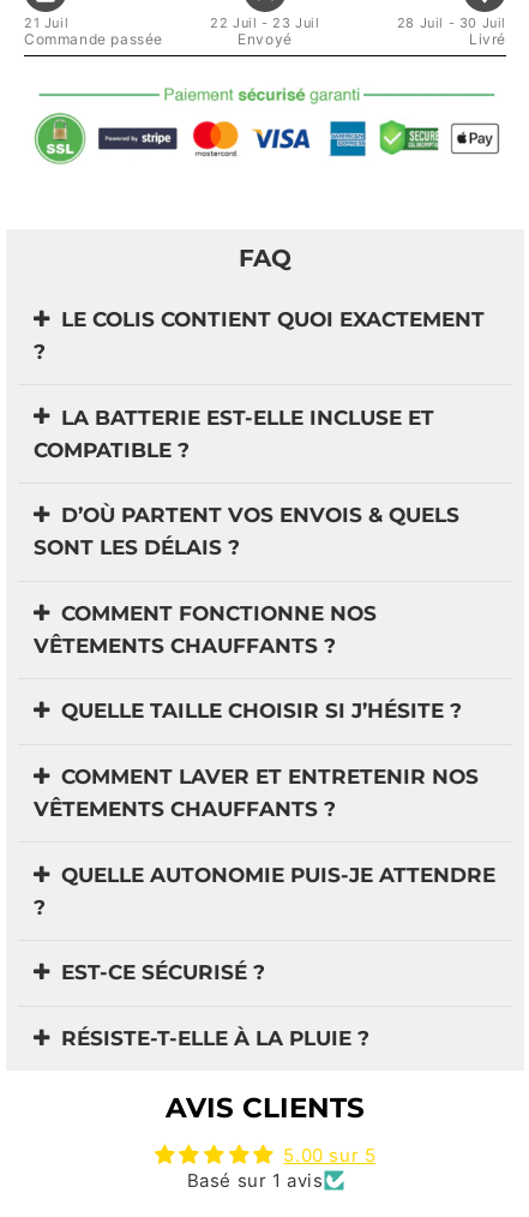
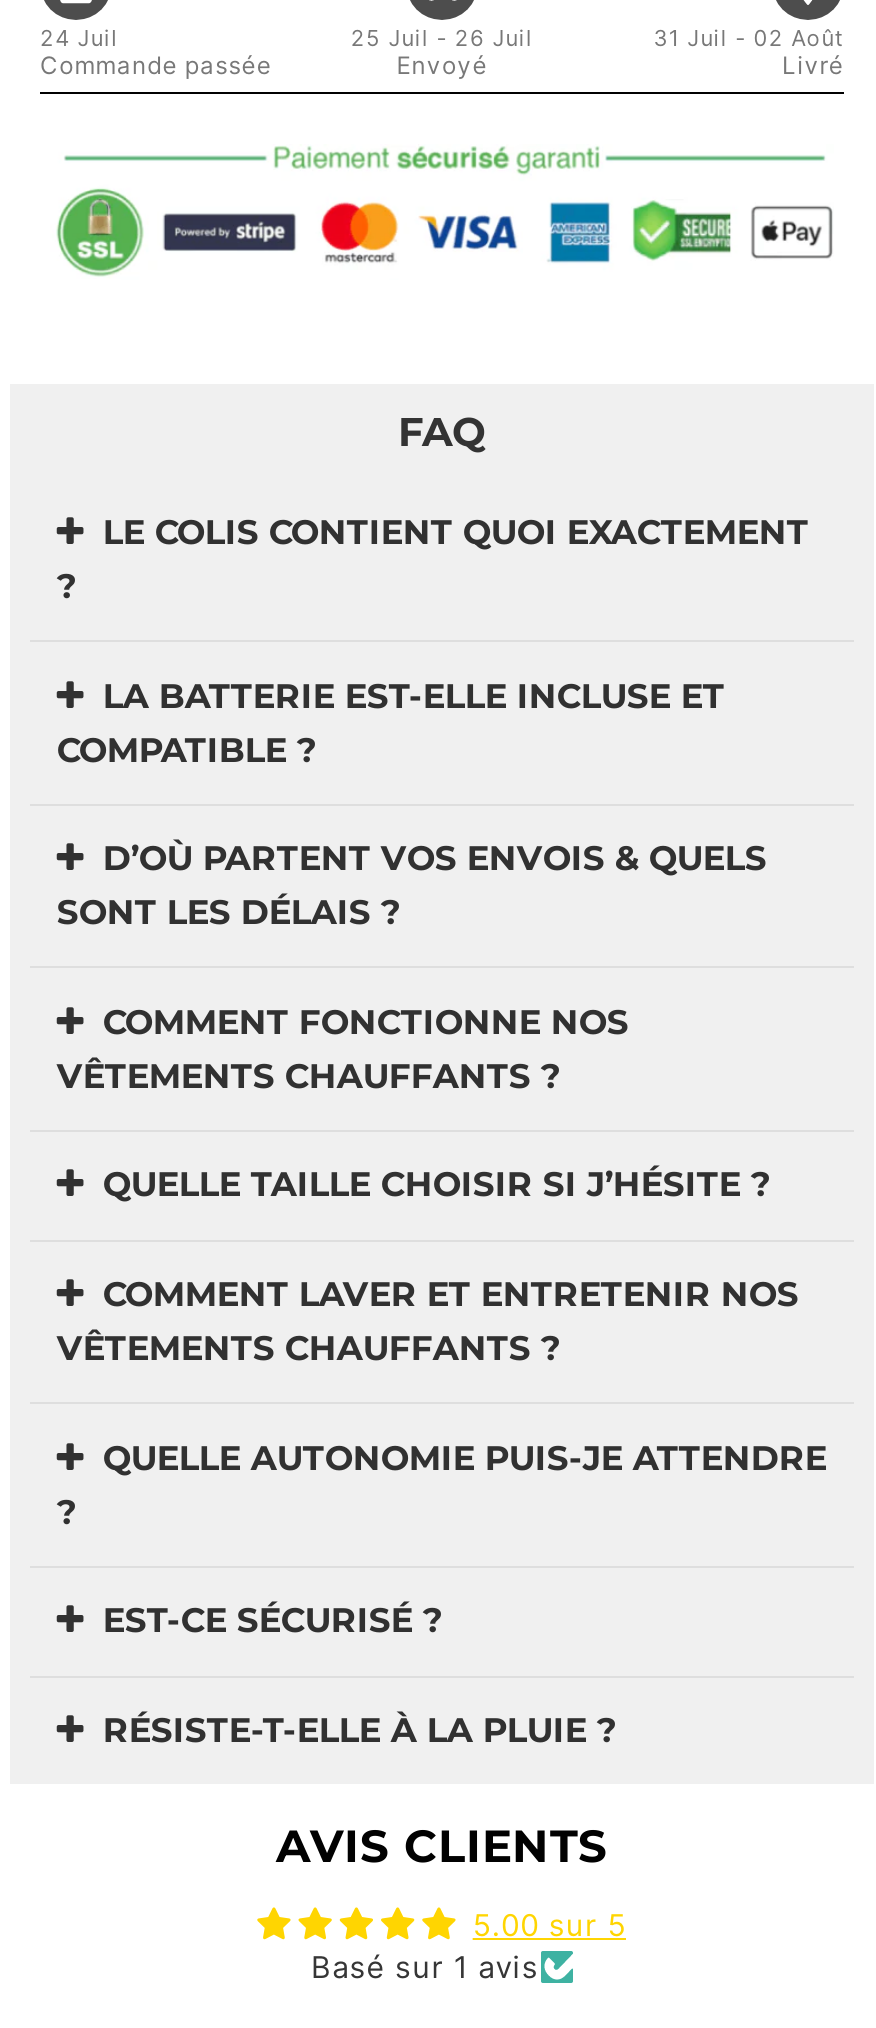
[24,15,69,31] 21 Juil -> [40,24,118,52] 24 Juil
[210,15,320,31] 22 Juil - 23 Juil -> [351,24,533,52] 25 Juil - 26 Juil
[397,15,506,31] 28 Juil - 30 Juil -> [654,24,844,52] 31 Juil - 02 Août

